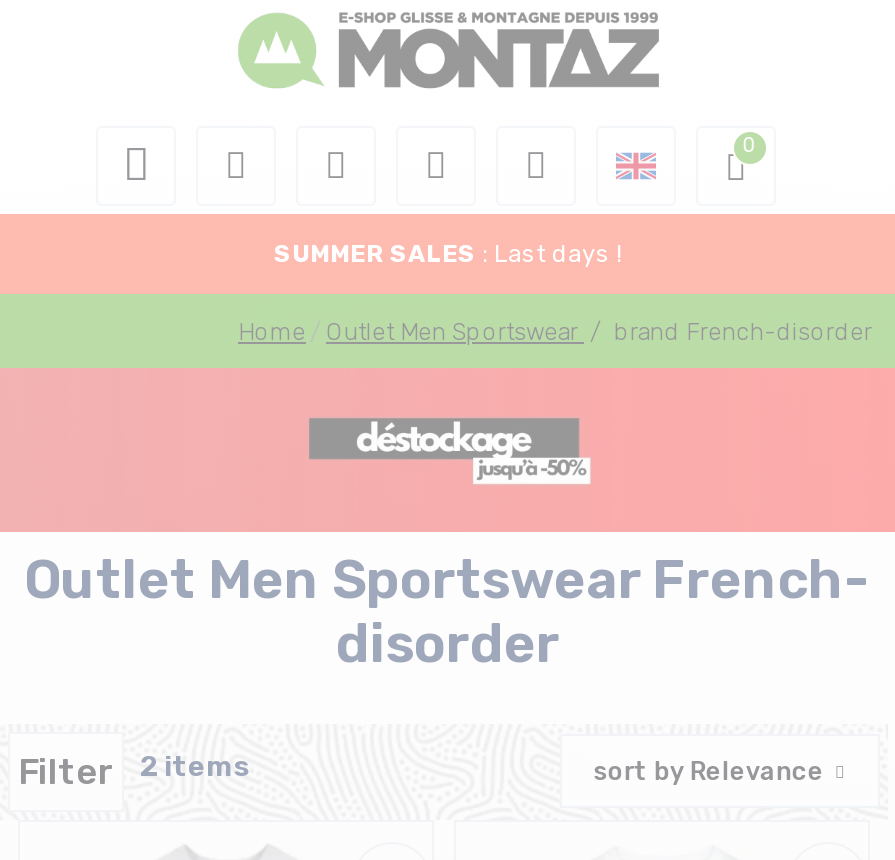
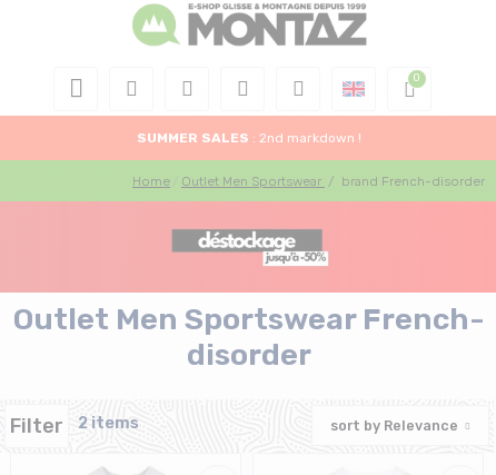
[274,240,622,268] SUMMER SALES: Last days ! -> [137,130,361,146] SUMMER SALES: 2nd markdown !

